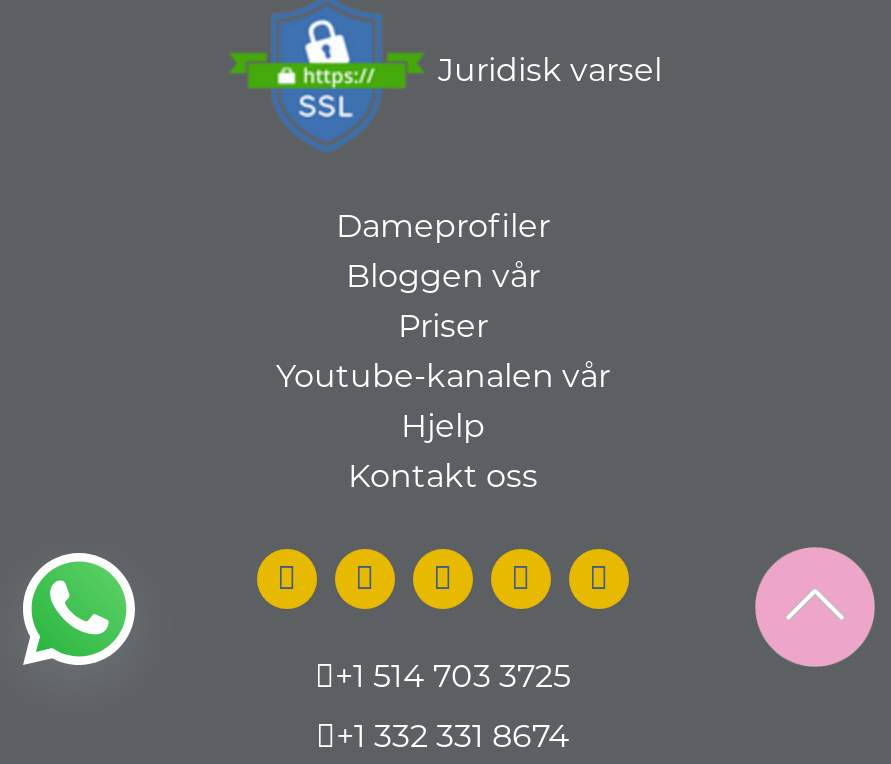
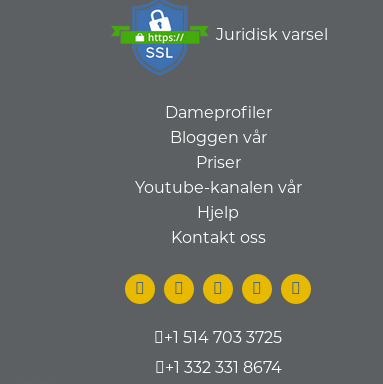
[21,550,137,668] [image] -> none
[753,546,877,668] [image] -> none

